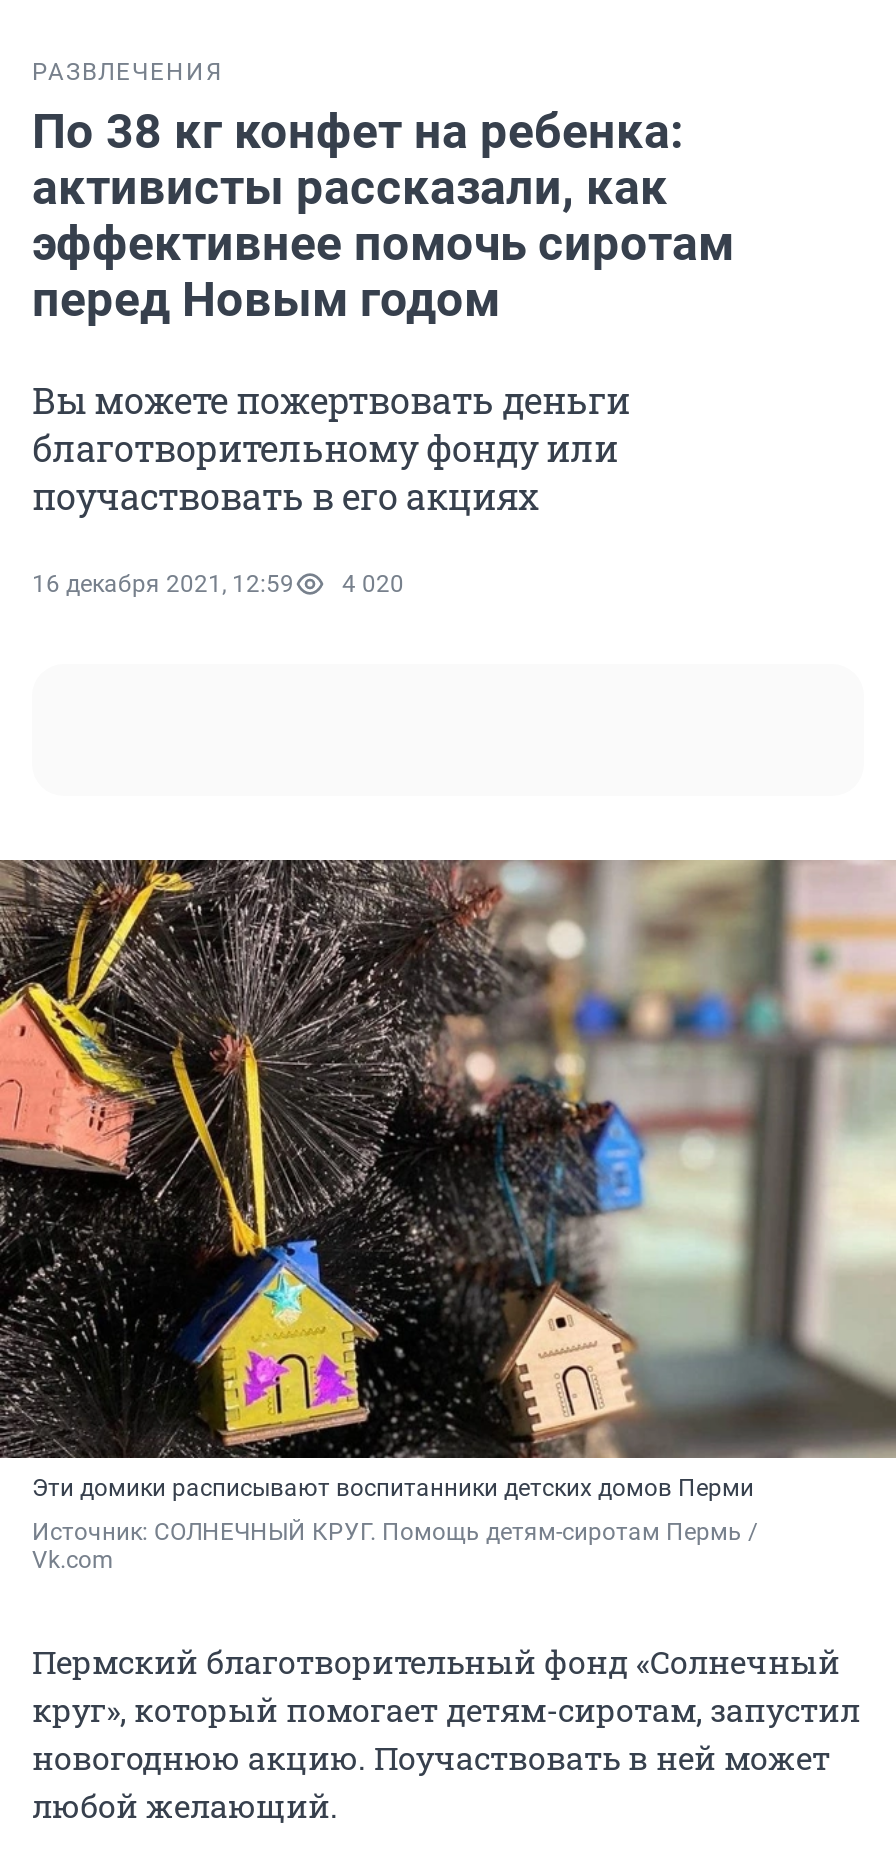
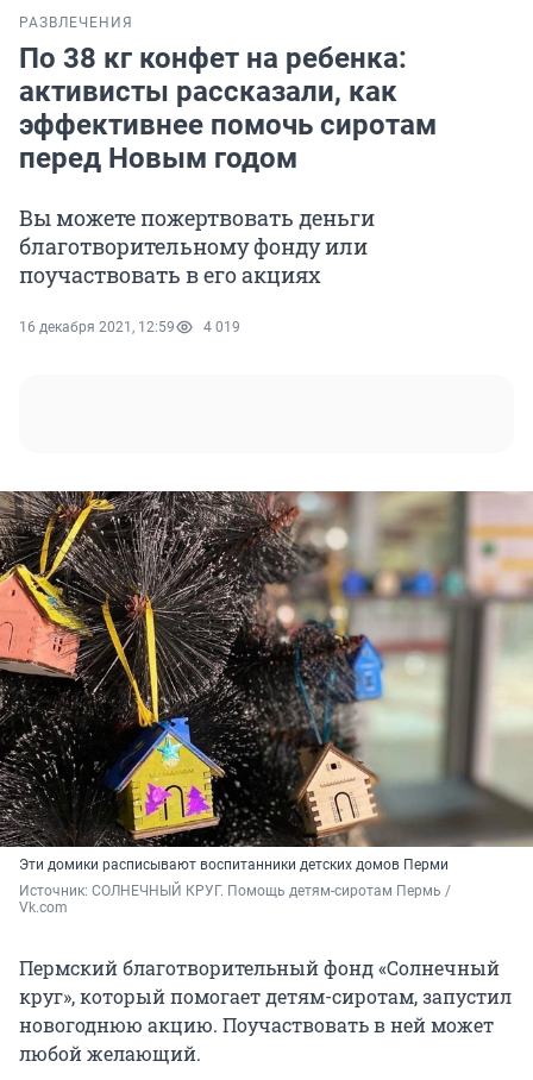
[32,570,404,598] 16 декабря 2021, 12:59 4 020 -> [19,319,240,336] 16 декабря 2021, 12:59 4 019

